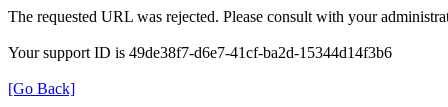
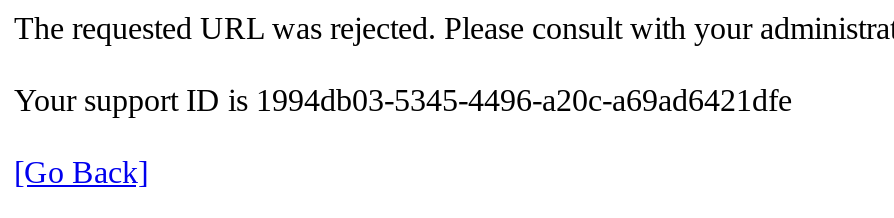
[8,44,392,61] Your support ID is 49de38f7-d6e7-41cf-ba2d-15344d14f3b6 -> [14,83,792,117] Your support ID is 1994db03-5345-4496-a20c-a69ad6421dfe

